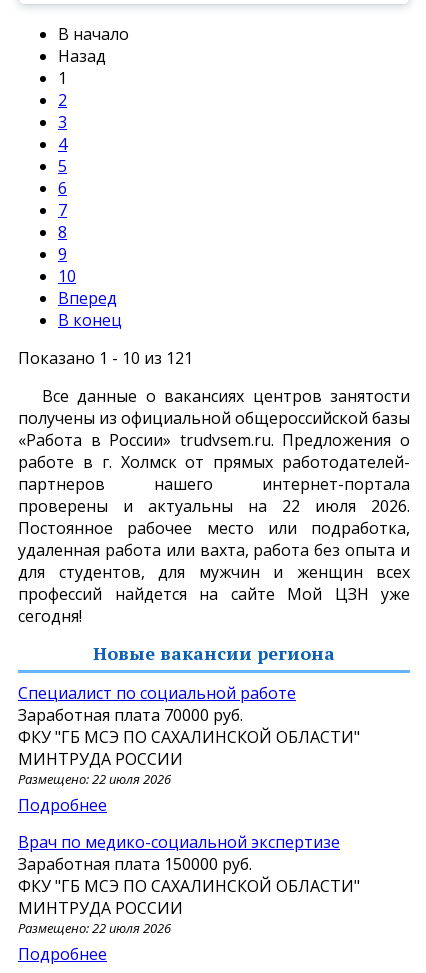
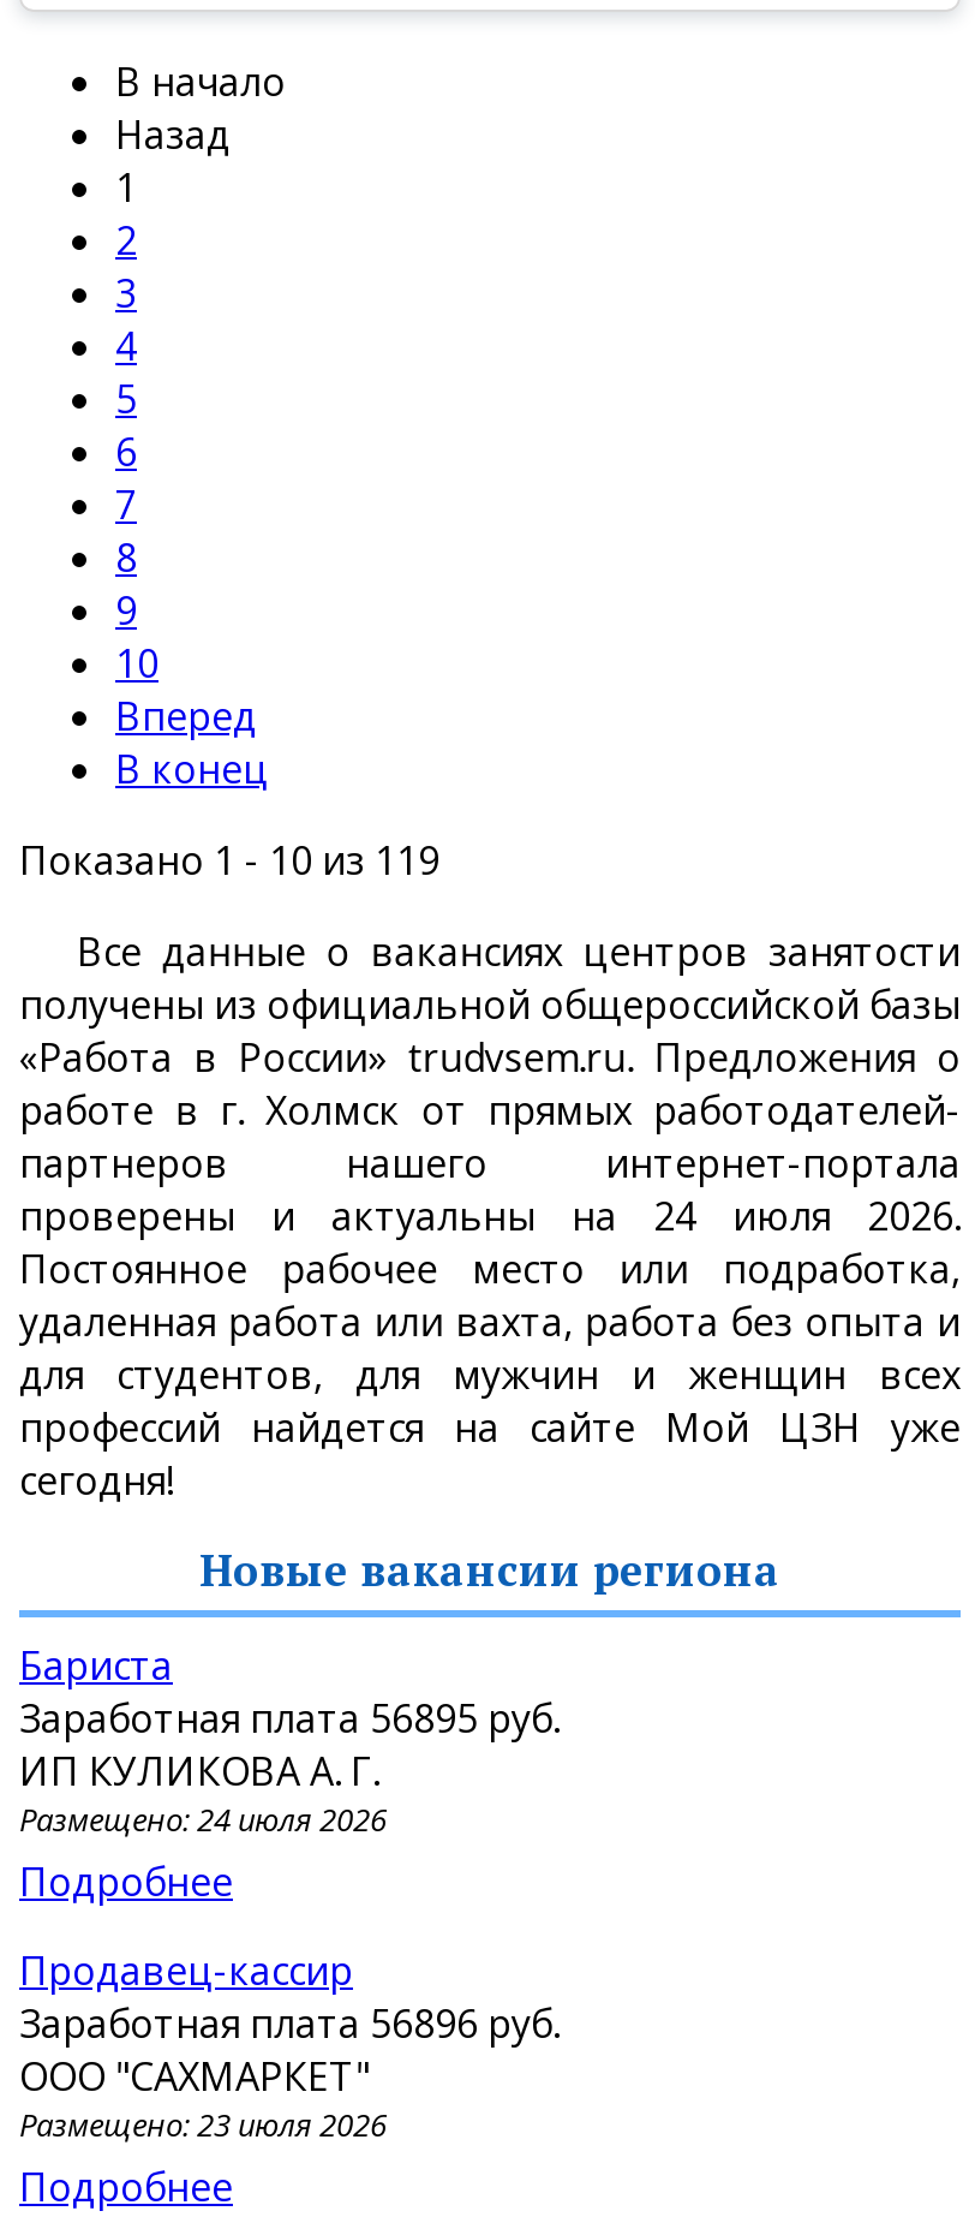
[18,347,193,369] Показано 1 - 10 из 121 -> [19,833,439,886] Показано 1 - 10 из 119
[18,495,410,517] проверены и актуальны на 22 июля 2026. -> [19,1189,961,1242] проверены и актуальны на 24 июля 2026.
[18,682,360,788] Специалист по социальной работе | Заработная плата 70000 руб. | ФКУ "ГБ МСЭ ПО САХАЛИНСКОЙ ОБЛАСТИ" | МИНТРУДА РОССИИ | Размещено: 22 июля 2026 -> [19,1639,560,1840] Бариста | Заработная плата 56895 руб. | ИП КУЛИКОВА А. Г. | Размещено: 24 июля 2026
[18,831,360,937] Врач по медико-социальной экспертизе | Заработная плата 150000 руб. | ФКУ "ГБ МСЭ ПО САХАЛИНСКОЙ ОБЛАСТИ" | МИНТРУДА РОССИИ | Размещено: 22 июля 2026 -> [19,1944,560,2146] Продавец-кассир | Заработная плата 56896 руб. | ООО "САХМАРКЕТ" | Размещено: 23 июля 2026

